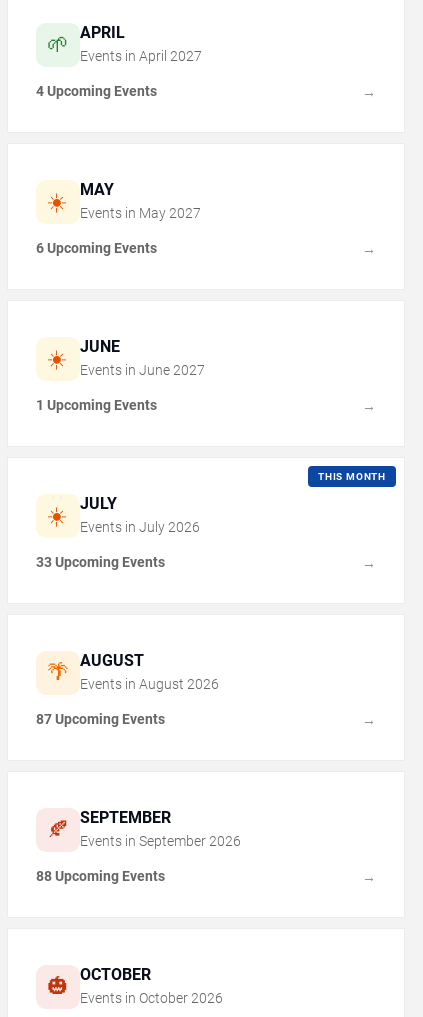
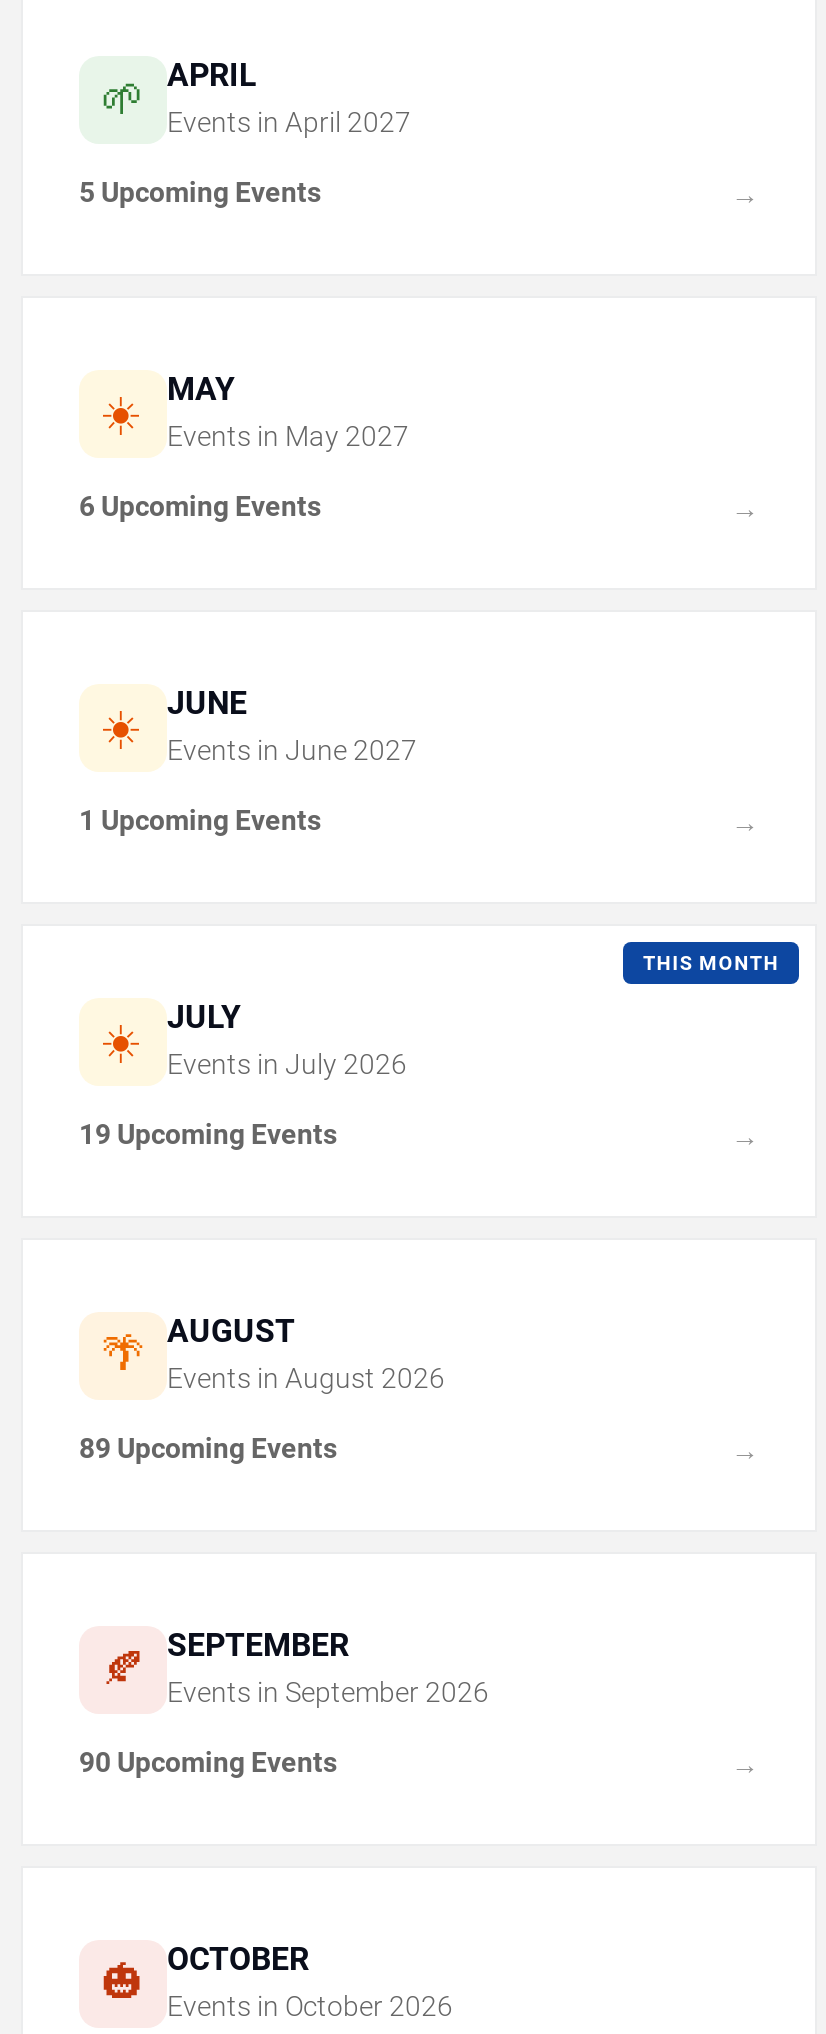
[36,83,157,99] 4 Upcoming Events -> [79,177,321,209] 5 Upcoming Events
[36,554,165,570] 33 Upcoming Events -> [79,1119,337,1151] 19 Upcoming Events
[36,711,165,727] 87 Upcoming Events -> [79,1433,337,1465] 89 Upcoming Events
[36,868,165,884] 88 Upcoming Events -> [79,1747,337,1779] 90 Upcoming Events

